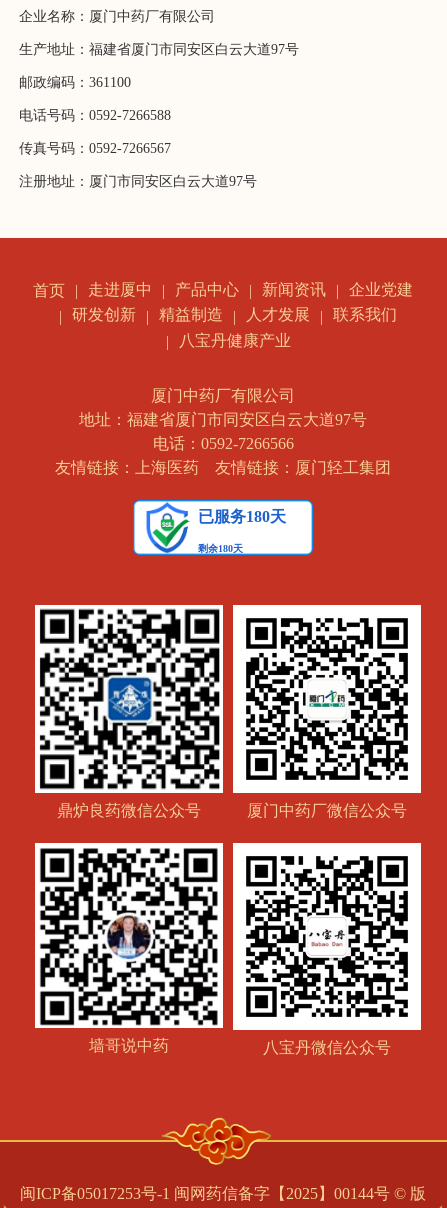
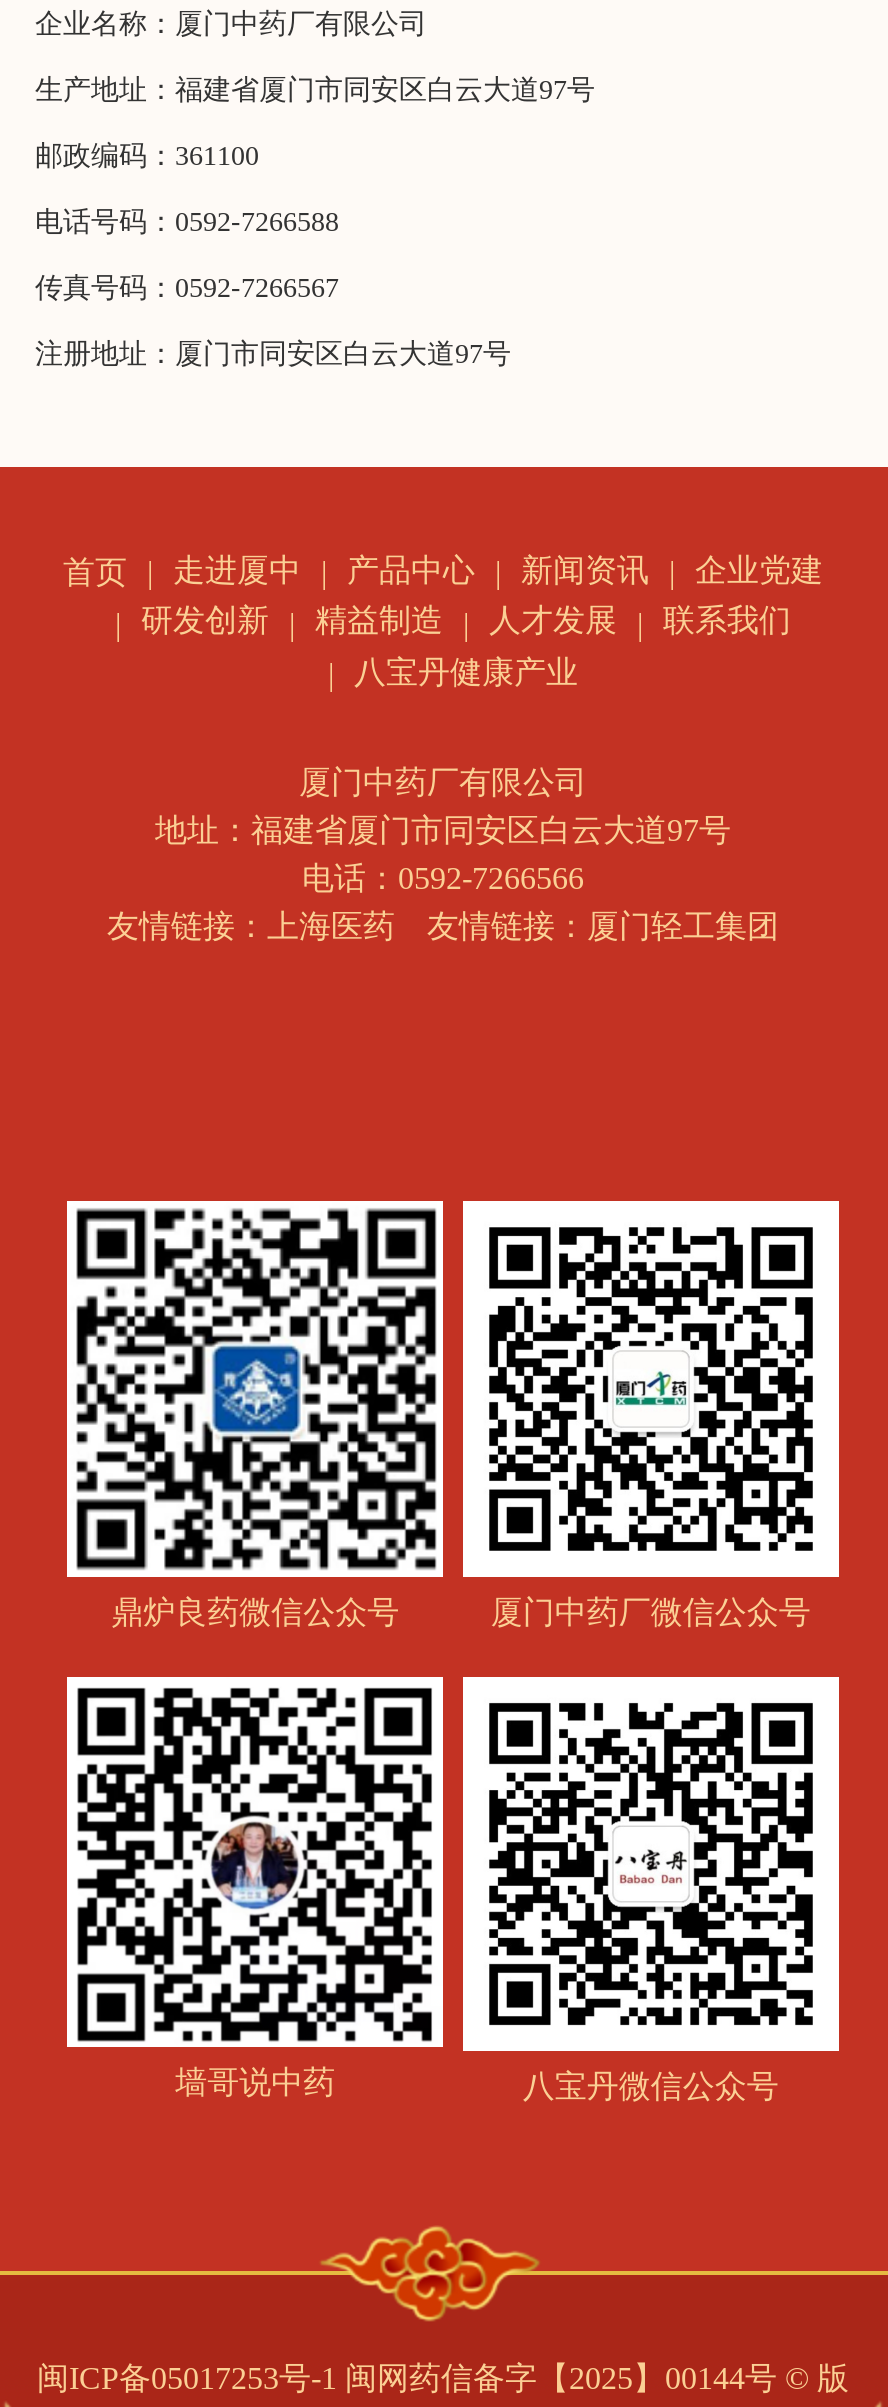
[132,499,314,556] [image] -> none

